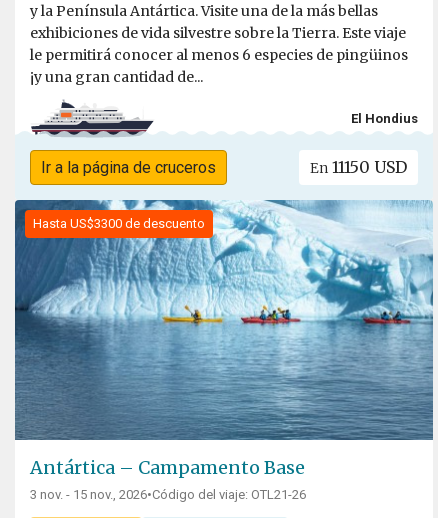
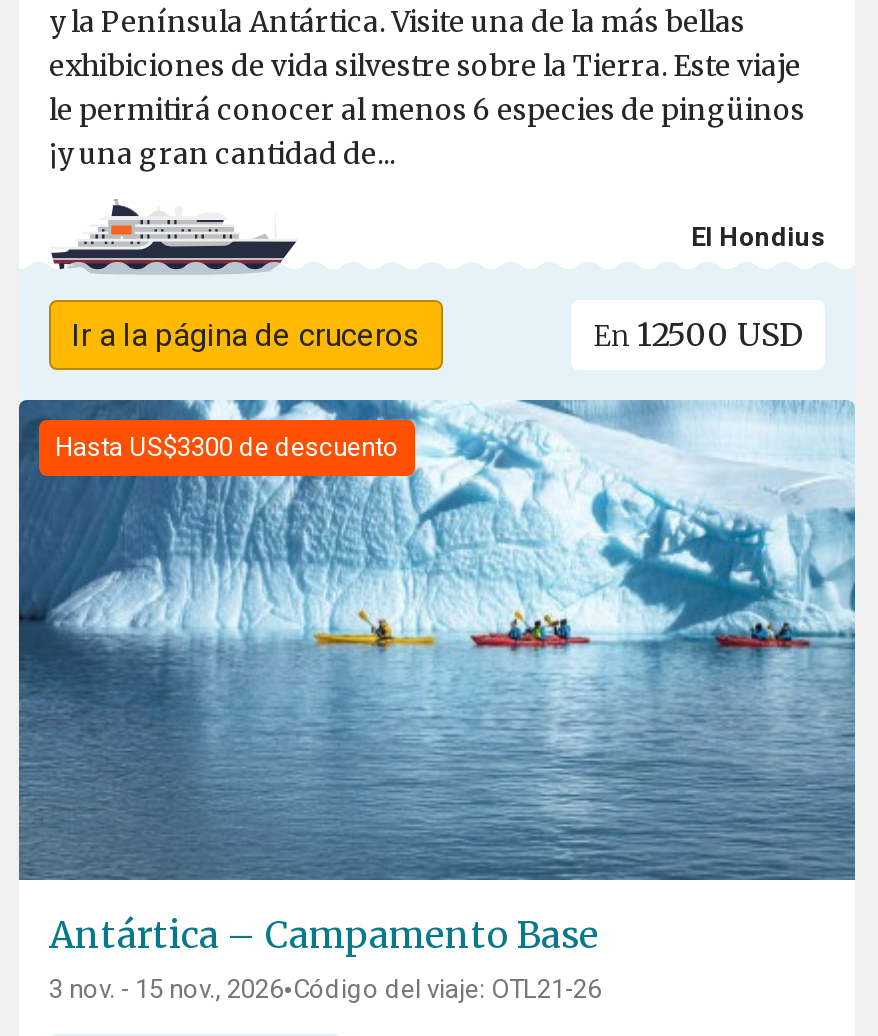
[310,157,407,177] En 11150 USD -> [593,314,803,354] En 12500 USD

